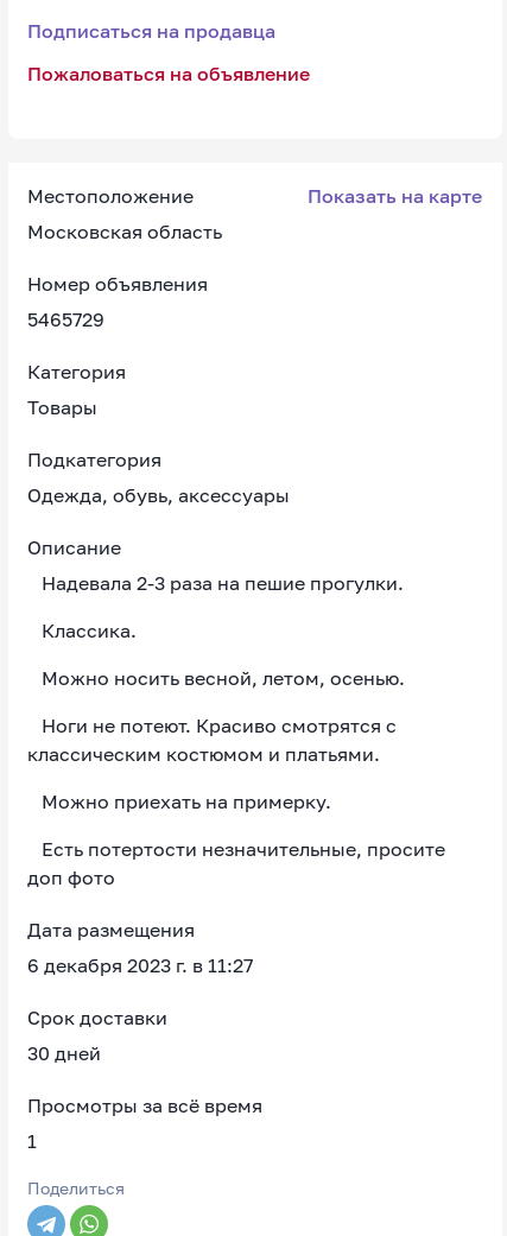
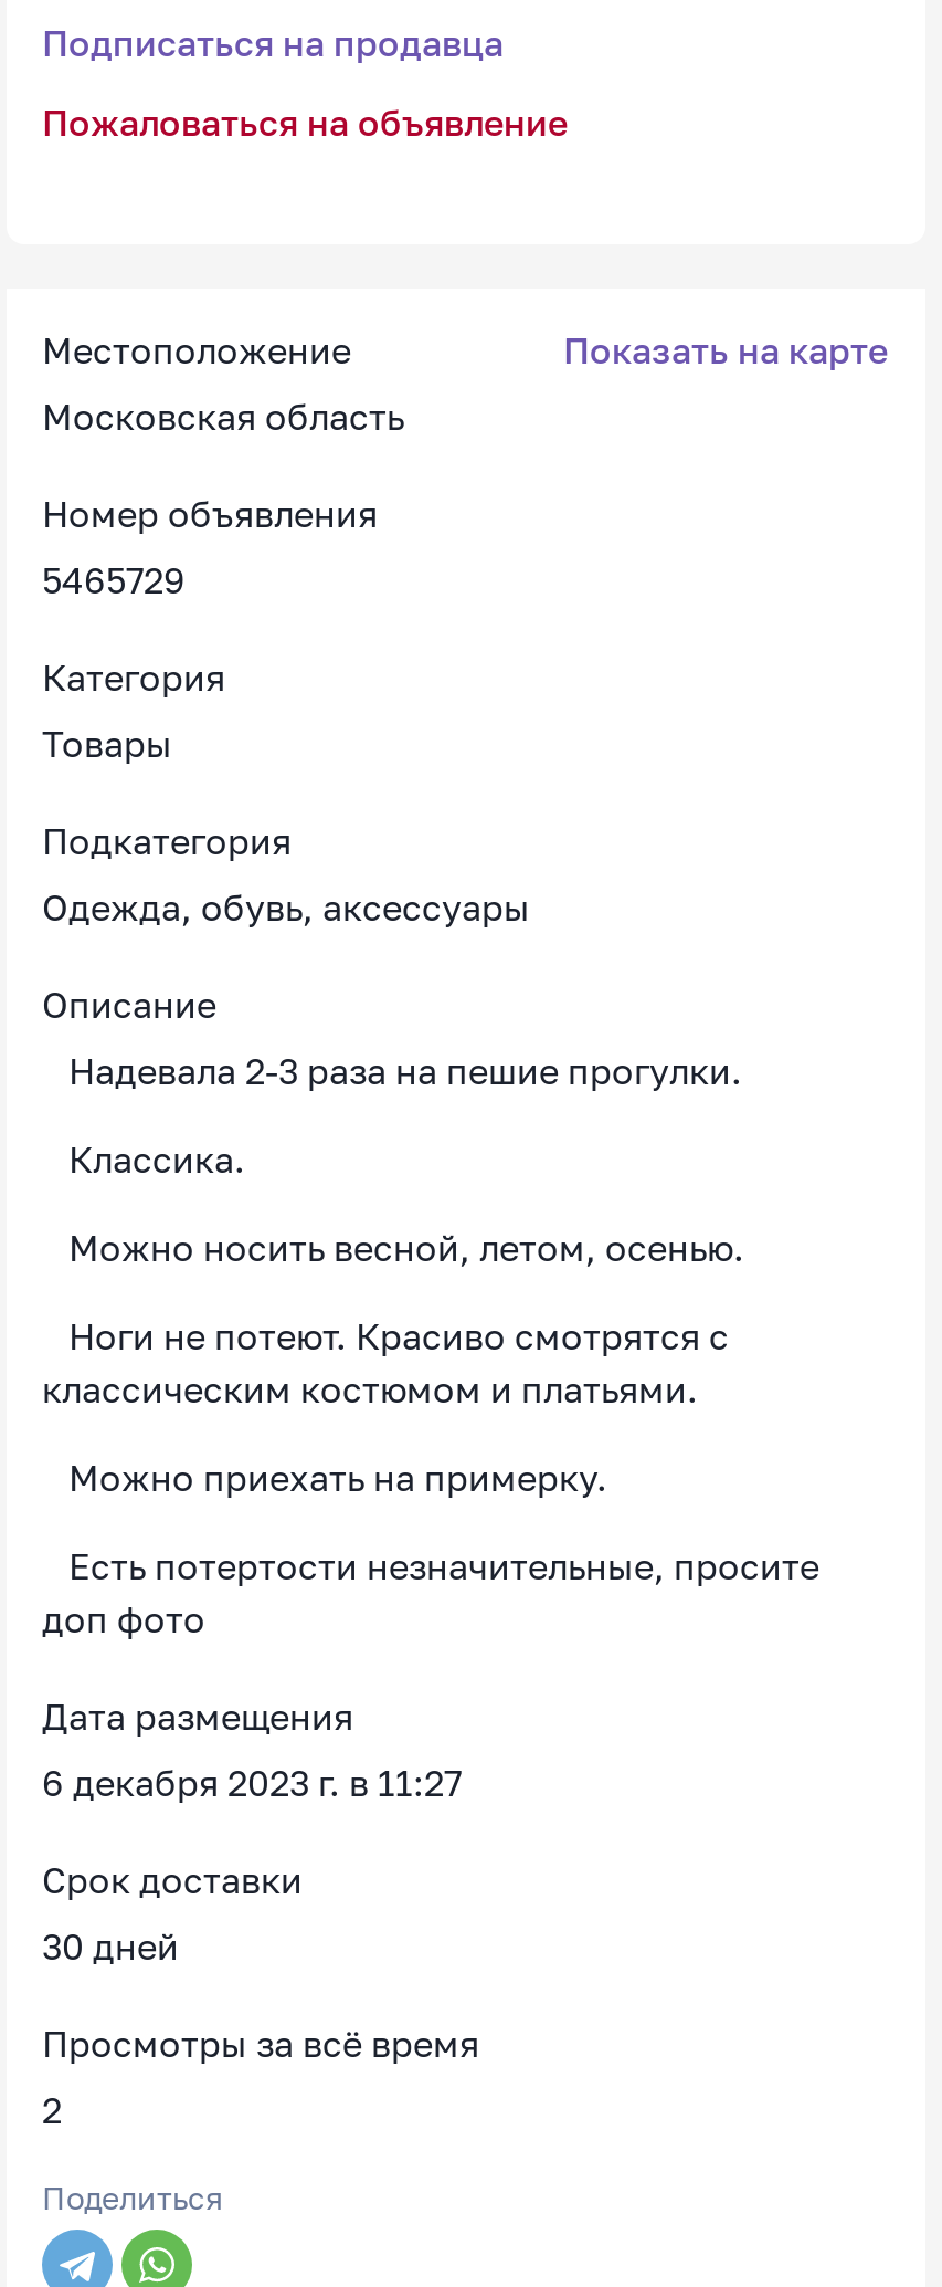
[27,1129,37,1153] 1 -> [42,2088,62,2132] 2

